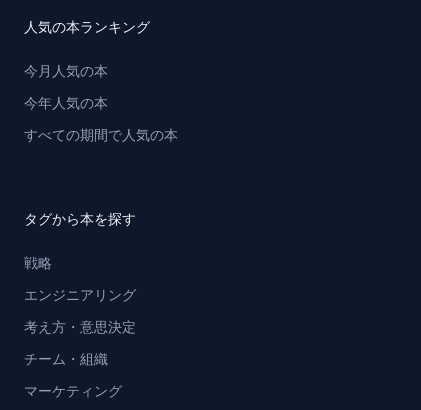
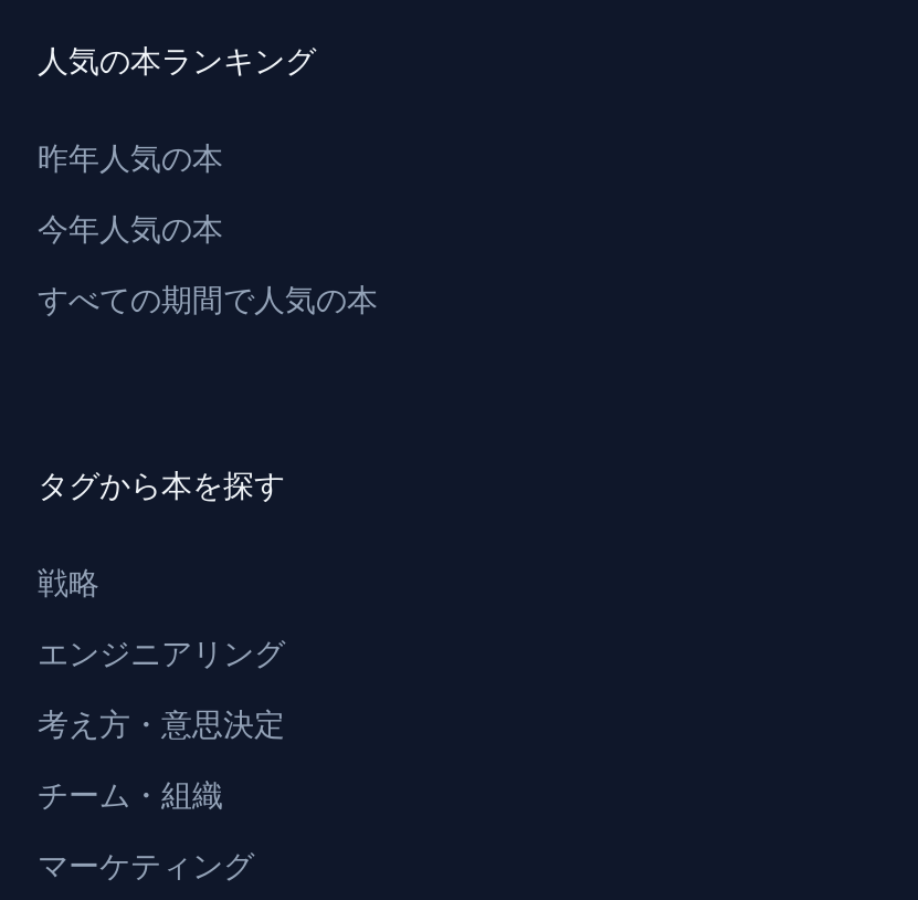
[24,61,108,80] 今月人気の本 -> [38,135,223,177] 昨年人気の本

